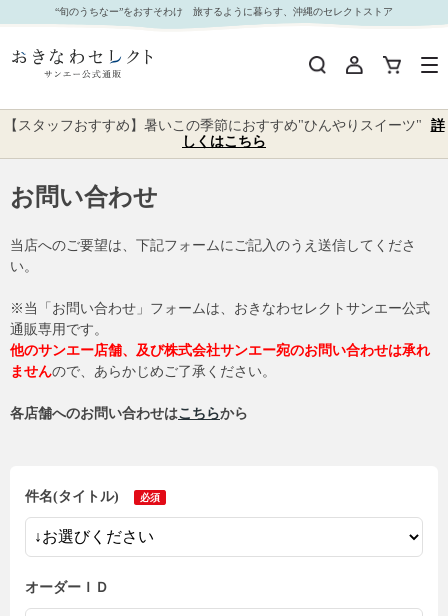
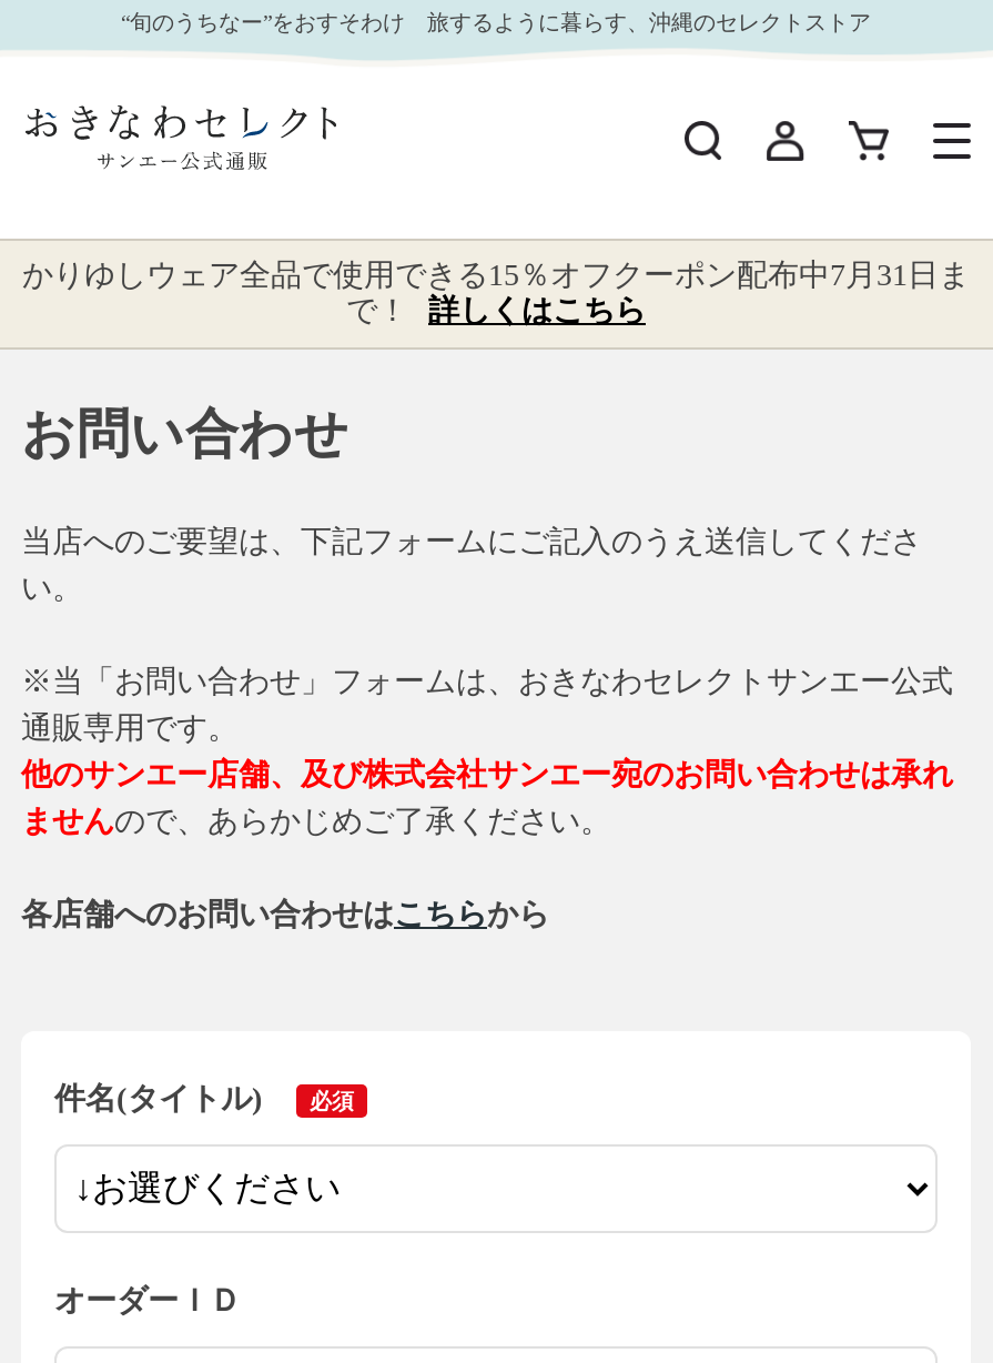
[3,118,444,149] 【スタッフおすすめ】暑いこの季節におすすめ"ひんやりスイーツ" 詳 | しくはこちら -> [22,259,970,327] かりゆしウェア全品で使用できる15％オフクーポン配布中7月31日ま | で！ 詳しくはこちら

